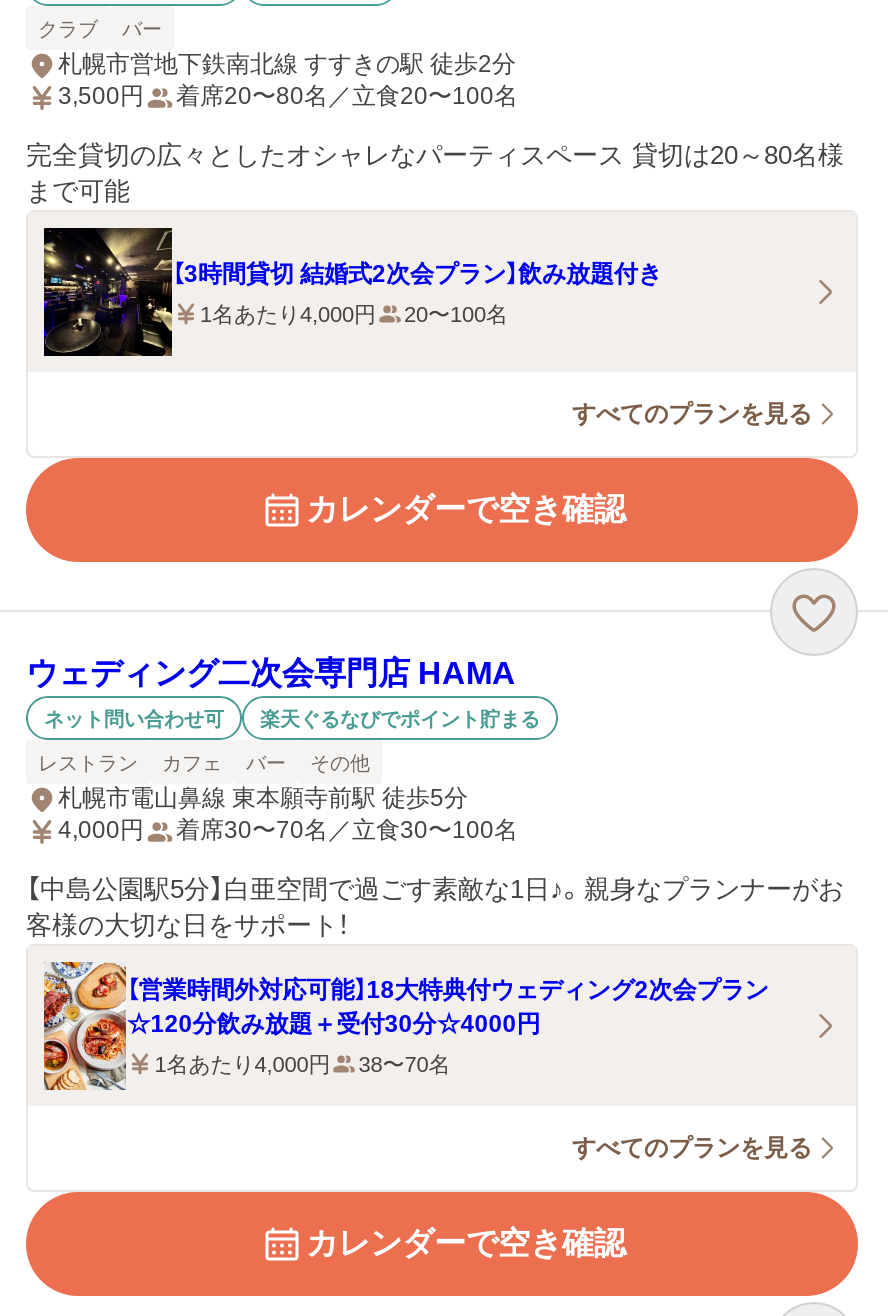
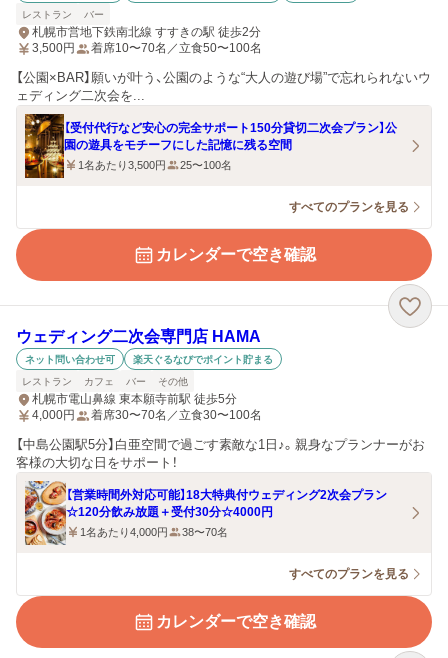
[38,17,98,39] クラブ -> [22,8,72,19] レストラン
[176,82,518,110] 着席20〜80名／立食20〜100名 -> [91,41,262,55] 着席10〜70名／立食50〜100名
[26,140,844,206] 完全貸切の広々としたオシャレなパーティスペース 貸切は20～80名様 | まで可能 -> [16,70,431,103] 【公園×BAR】願いが叶う、公園のような“大人の遊び場”で忘れられないウ | ェディング二次会を...
[42,226,662,358] [image] | 【3時間貸切 結婚式2次会プラン】飲み放題付き -> [24,113,397,179] [image] | 【受付代行など安心の完全サポート150分貸切二次会プラン】公 | 園の遊具をモチーフにした記憶に残る空間
[200,301,508,325] 1名あたり4,000円 | 20〜100名 -> [78,159,232,171] 1名あたり3,500円 | 25〜100名

